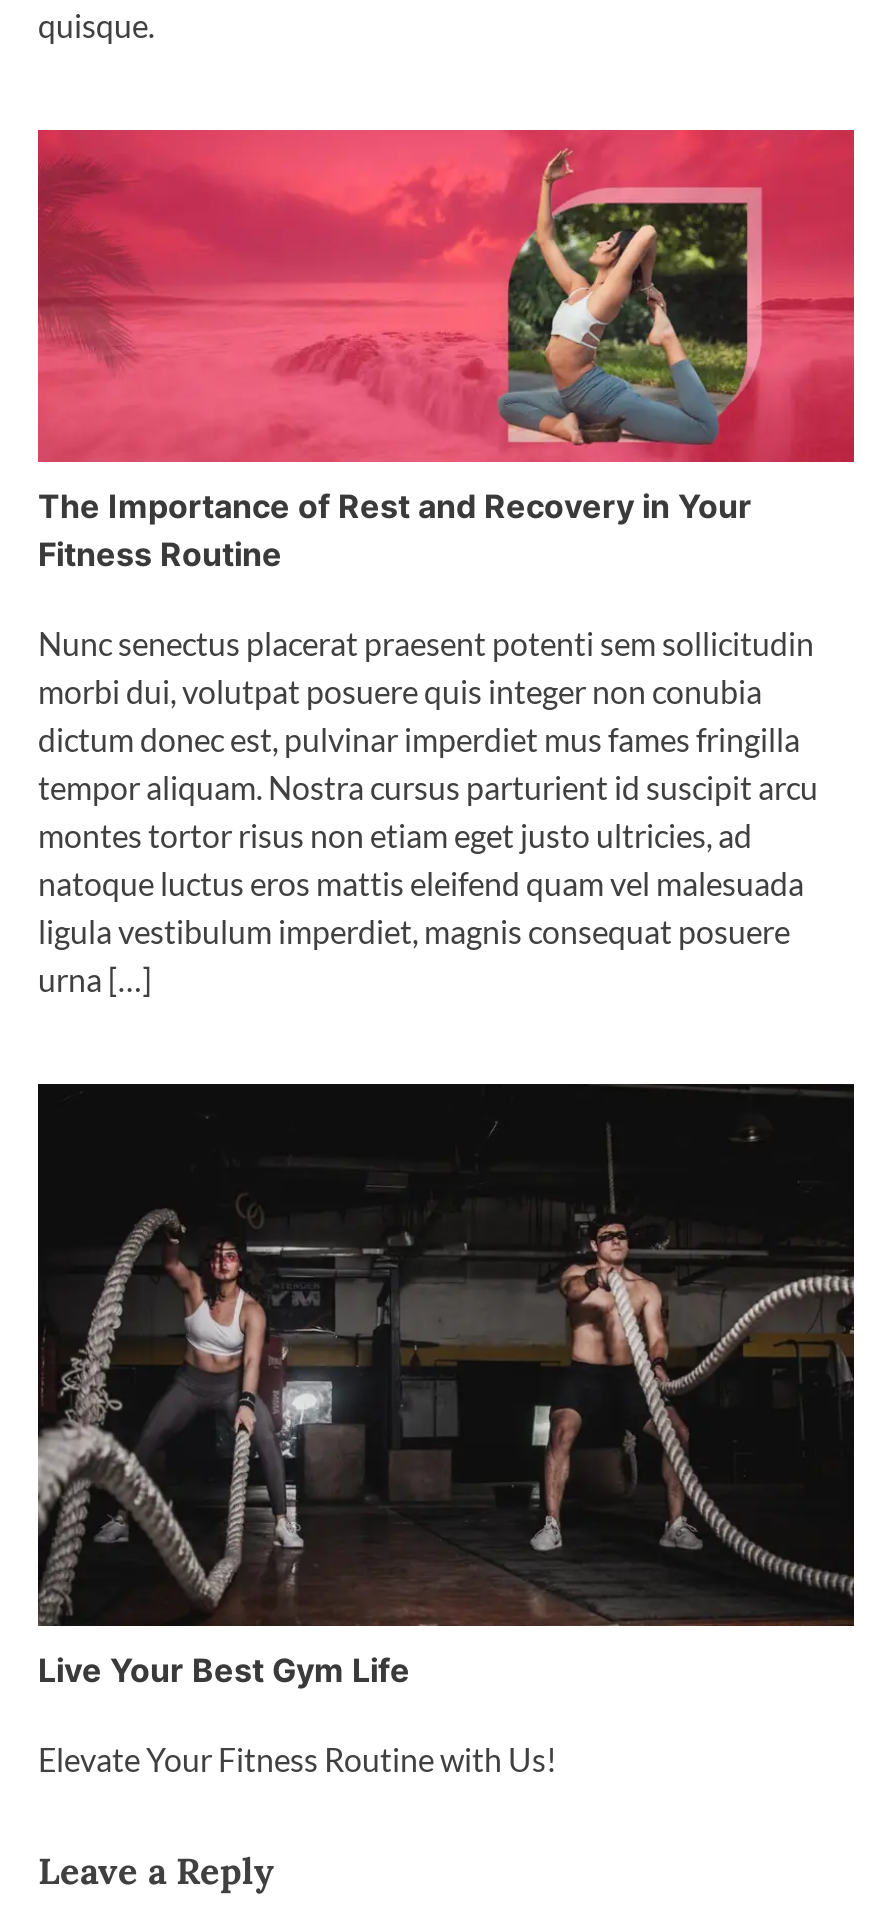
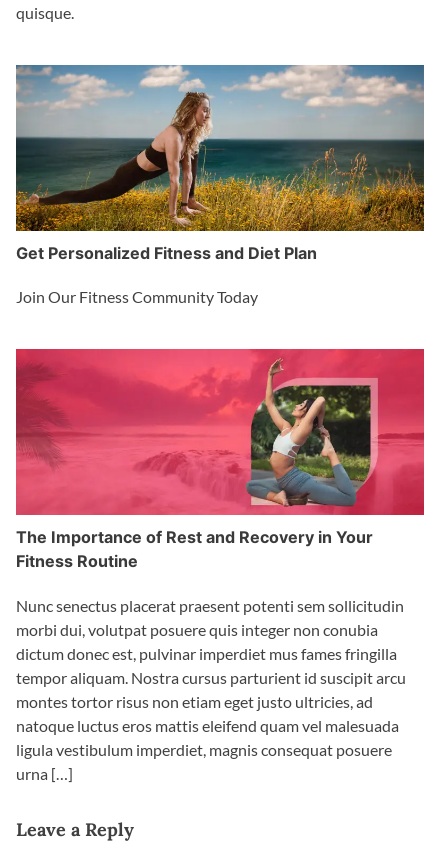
none -> [15,64,425,306] [image] | Get Personalized Fitness and Diet Plan | Join Our Fitness Community Today
moved [36,130,856,998] -> [15,349,425,783]: [image] | The Importance of Rest and Recovery in Your | Fitness Routine | ... | ligula vestibulum imperdiet, magnis consequat posuere | urna […]
[36,1082,856,1777] [image] | Live Your Best Gym Life | Elevate Your Fitness Routine with Us! -> none

